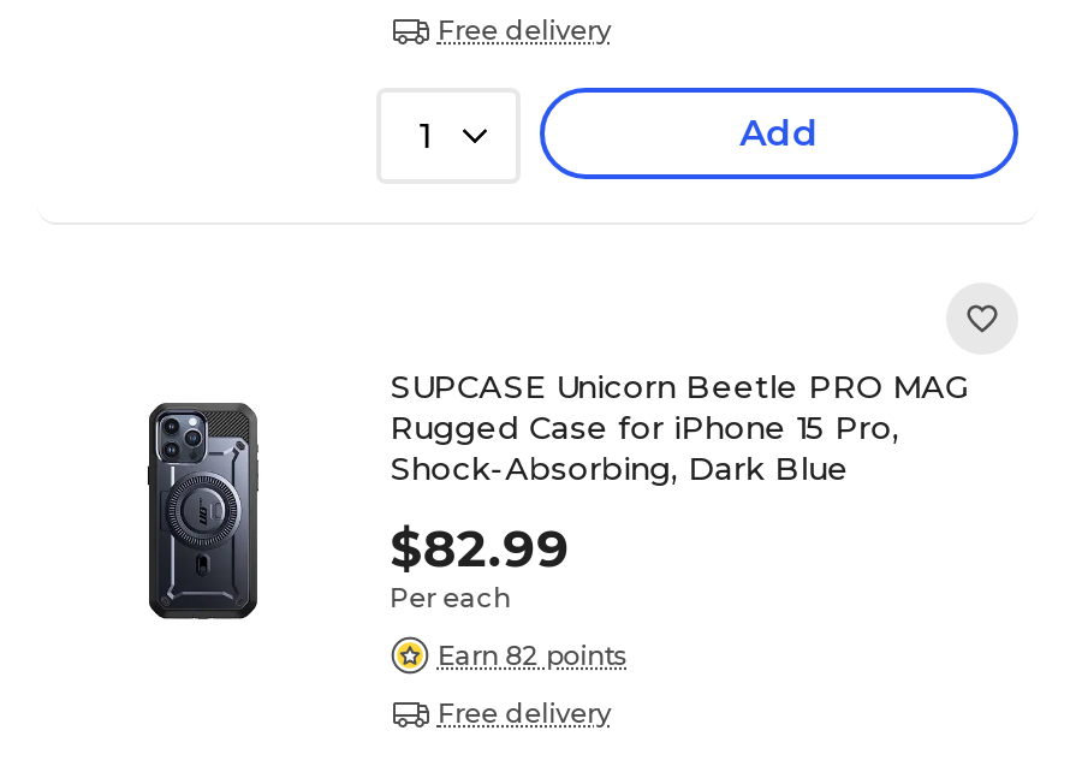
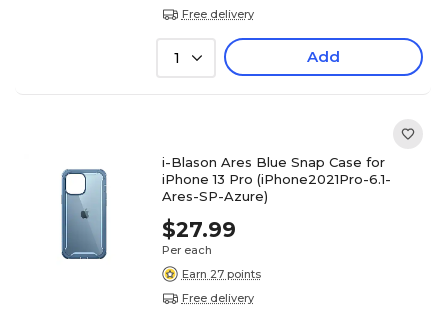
[390,367,969,487] SUPCASE Unicorn Beetle PRO MAG | Rugged Case for iPhone 15 Pro, | Shock-Absorbing, Dark Blue -> [162,154,391,204] i-Blason Ares Blue Snap Case for | iPhone 13 Pro (iPhone2021Pro-6.1- | Ares-SP-Azure)
[148,400,261,619] [image] -> [61,168,108,259] [image]
[390,518,570,578] $82.99 -> [162,217,236,242] $27.99
[438,637,628,671] Earn 82 points -> [182,266,261,280] Earn 27 points

